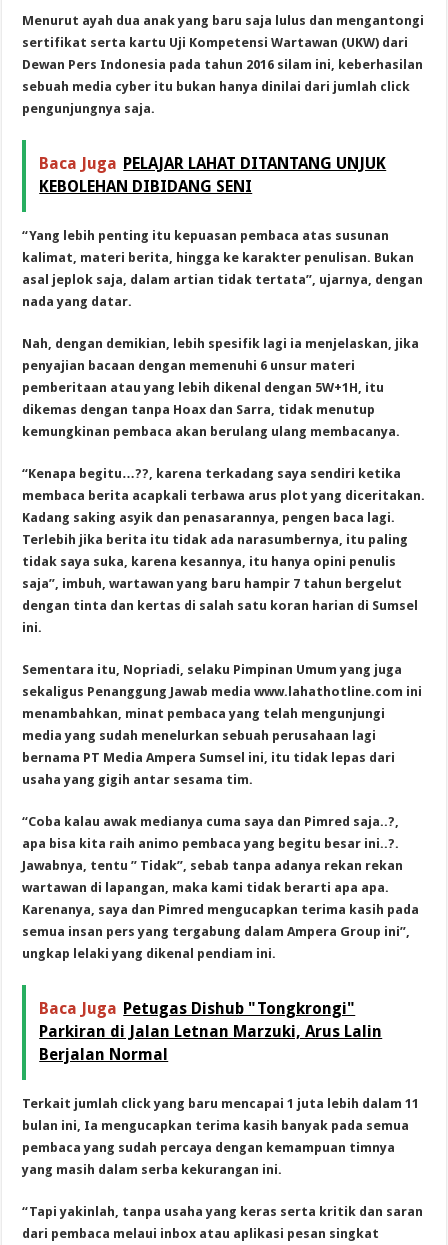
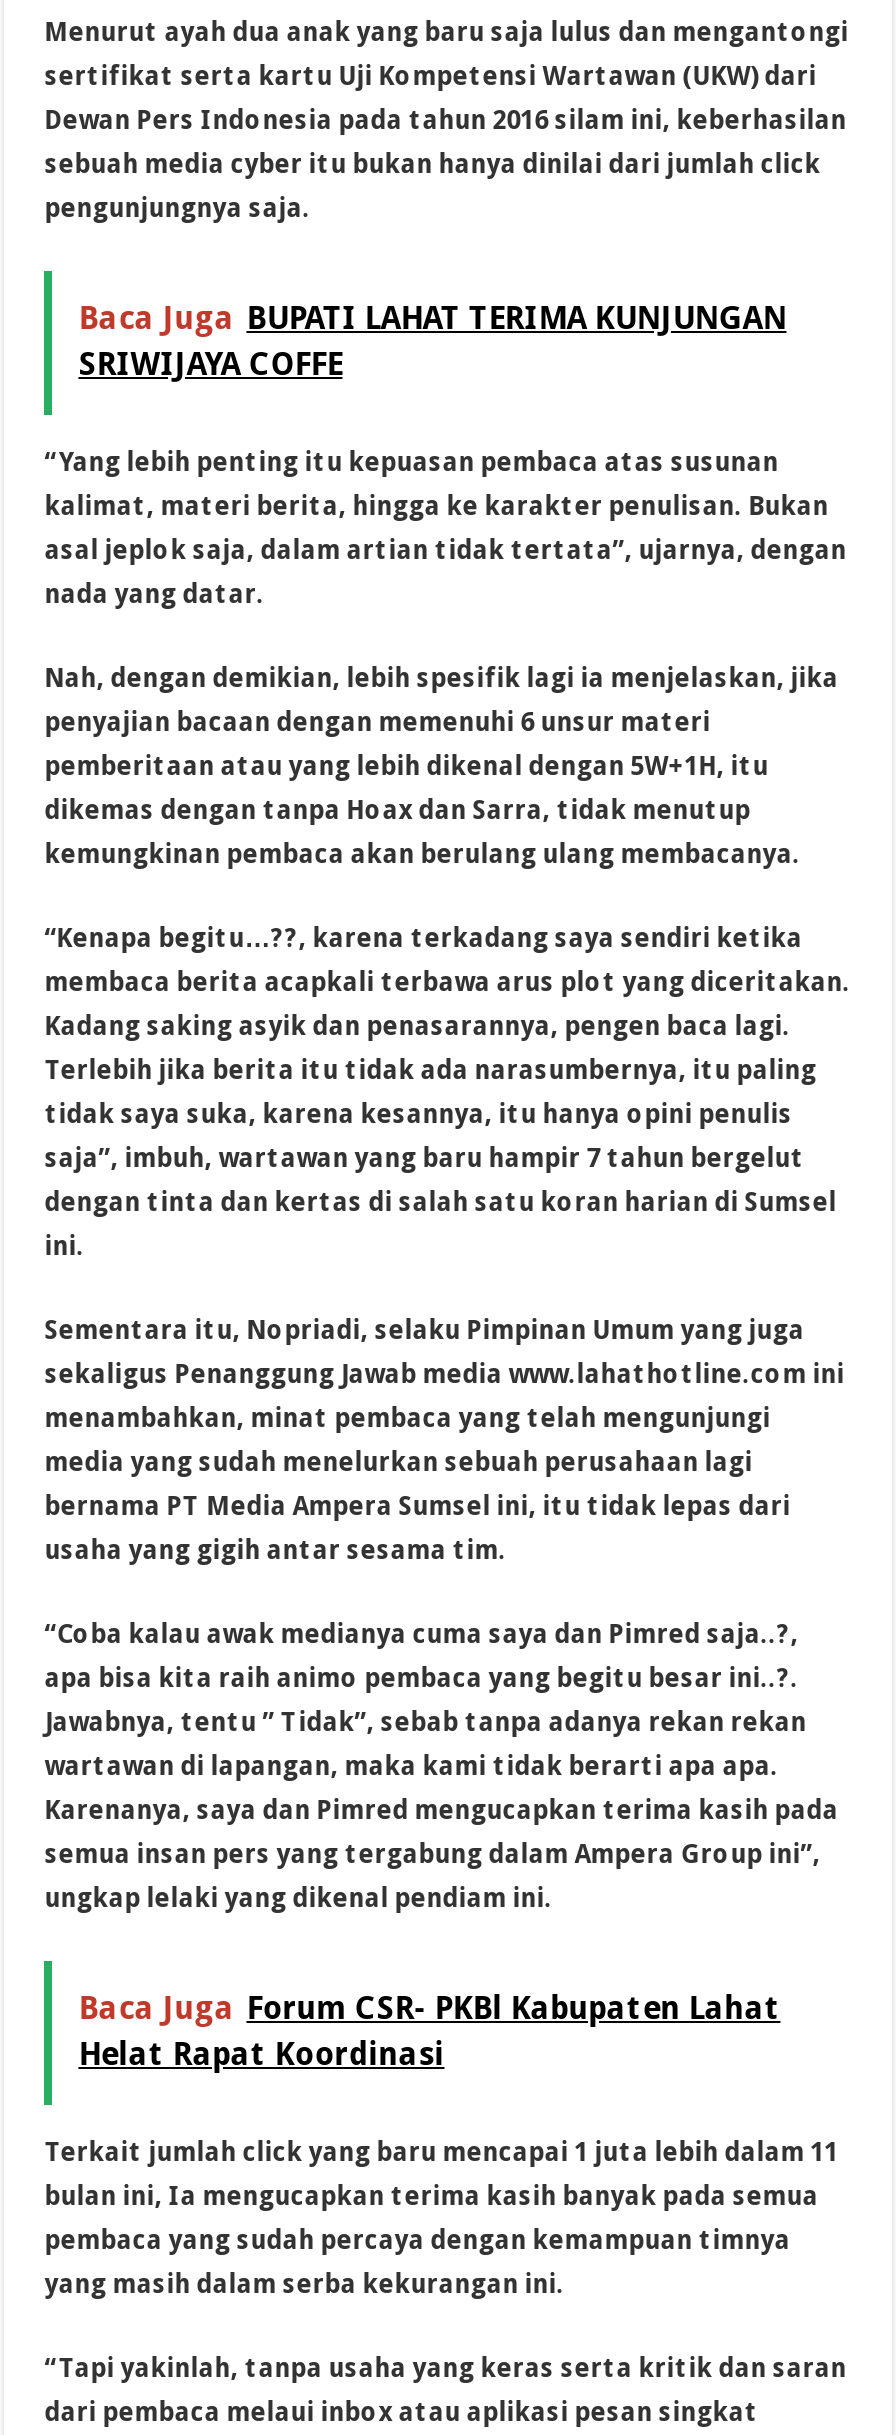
[39,153,386,195] Baca Juga PELAJAR LAHAT DITANTANG UNJUK | KEBOLEHAN DIBIDANG SENI -> [78,298,786,382] Baca Juga BUPATI LAHAT TERIMA KUNJUNGAN | SRIWIJAYA COFFE
[39,998,382,1063] Baca Juga Petugas Dishub "Tongkrongi" | Parkiran di Jalan Letnan Marzuki, Arus Lalin | Berjalan Normal -> [78,1988,780,2072] Baca Juga Forum CSR- PKBl Kabupaten Lahat | Helat Rapat Koordinasi

